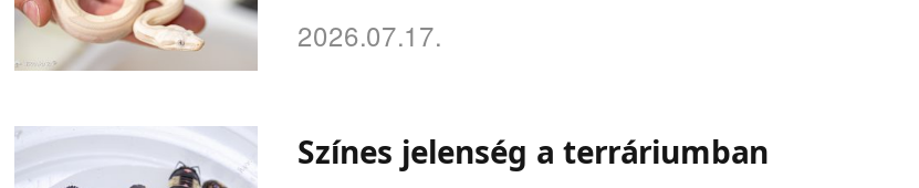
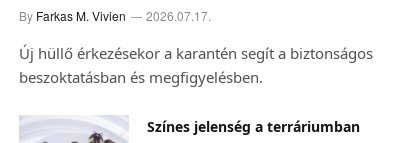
none -> [19,7,126,24] By Farkas M. Vivien
none -> [19,43,373,87] Új hüllő érkezésekor a karantén segít a biztonságos | beszoktatásban és megfigyelésben.

